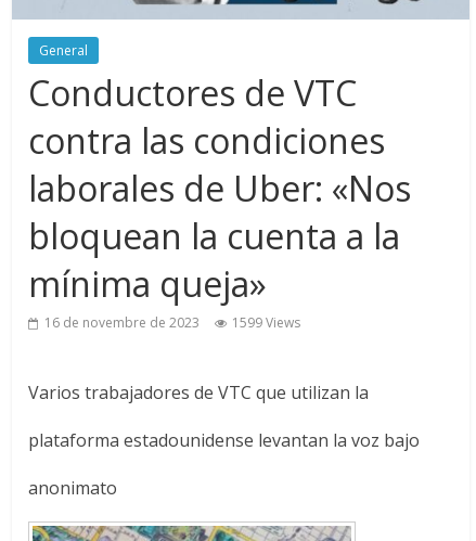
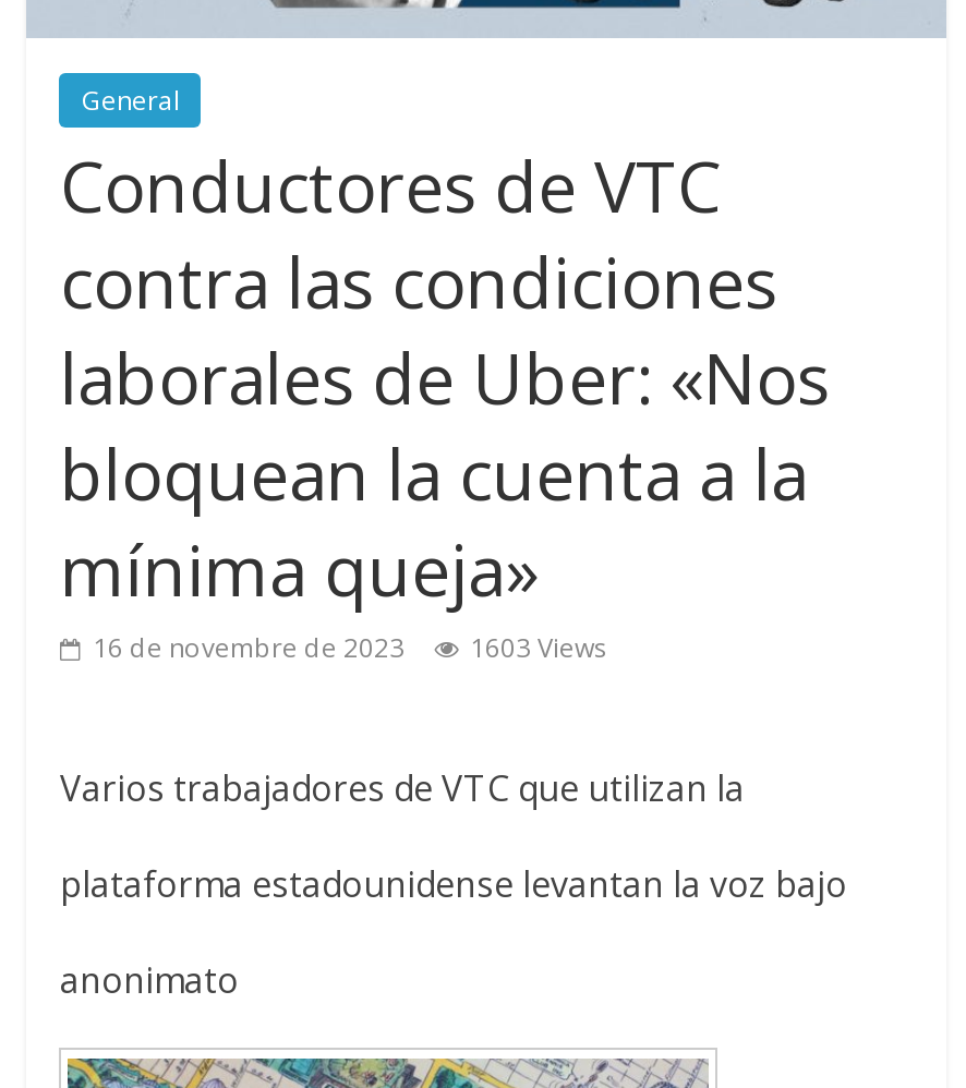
[45,313,301,331] 16 de novembre de 2023 1599 Views -> [92,629,607,667] 16 de novembre de 2023 1603 Views

